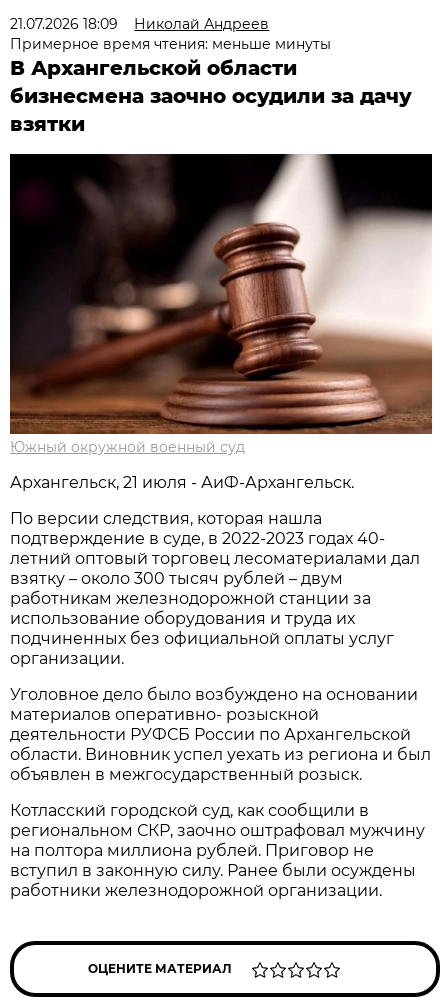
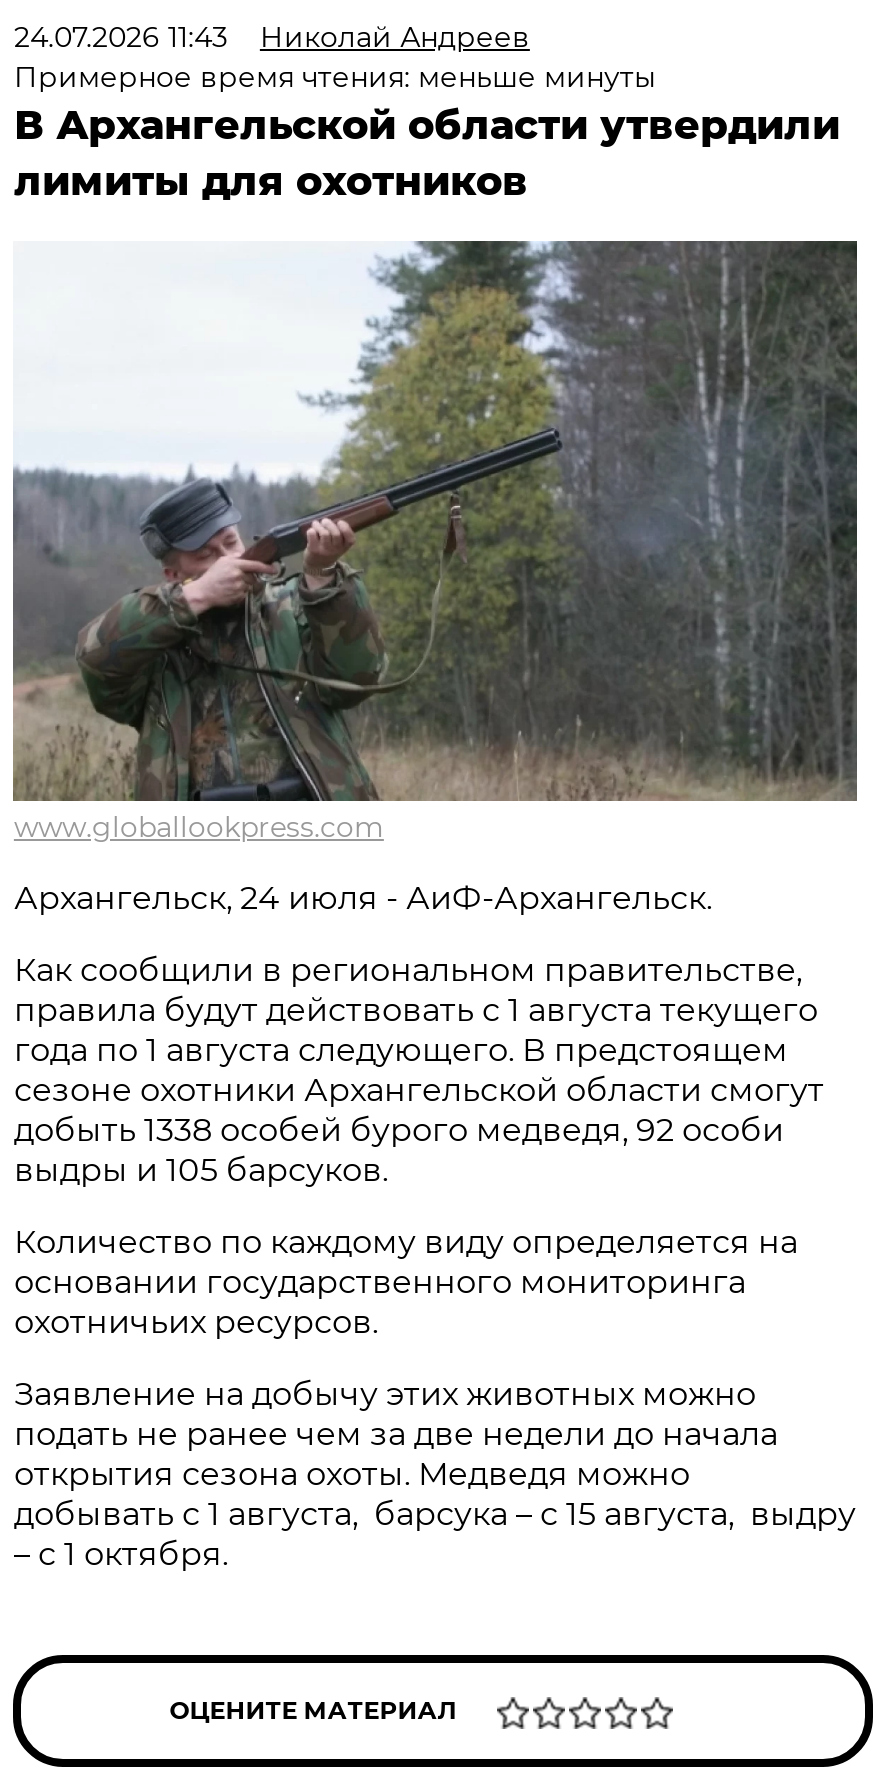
[10,15,269,33] 21.07.2026 18:09 Николай Андреев -> [14,19,530,55] 24.07.2026 11:43 Николай Андреев
[10,56,412,136] В Архангельской области | бизнесмена заочно осудили за дачу | взятки -> [14,101,840,205] В Архангельской области утвердили | лимиты для охотников
[9,195,433,456] [image] | Южный окружной военный суд -> [11,239,859,845] [image] | www.globallookpress.com
[10,473,354,492] Архангельск, 21 июля - АиФ-Архангельск. -> [14,879,712,917] Архангельск, 24 июля - АиФ-Архангельск.
[10,509,420,668] По версии следствия, которая нашла | подтверждение в суде, в 2022-2023 годах 40- | летний оптовый торговец лесоматериалами дал | взятку – около 300 тысяч рублей – двум | работникам железнодорожной станции за | использование оборудования и труда их | подчиненных без официальной оплаты услуг | организации. -> [14,951,824,1189] Как сообщили в региональном правительстве, | правила будут действовать с 1 августа текущего | года по 1 августа следующего. В предстоящем | сезоне охотники Архангельской области смогут | добыть 1338 особей бурого медведя, 92 особи | выдры и 105 барсуков.
[10,685,431,784] Уголовное дело было возбуждено на основании | материалов оперативно- розыскной | деятельности РУФСБ России по Архангельской | области. Виновник успел уехать из региона и был | объявлен в межгосударственный розыск. -> [14,1223,798,1341] Количество по каждому виду определяется на | основании государственного мониторинга | охотничьих ресурсов.
[10,801,425,900] Котласский городской суд, как сообщили в | региональном СКР, заочно оштрафовал мужчину | на полтора миллиона рублей. Приговор не | вступил в законную силу. Ранее были осуждены | работники железнодорожной организации. -> [14,1375,856,1573] Заявление на добычу этих животных можно | подать не ранее чем за две недели до начала | открытия сезона охоты. Медведя можно | добывать с 1 августа, барсука – с 15 августа, выдру | – с 1 октября.

